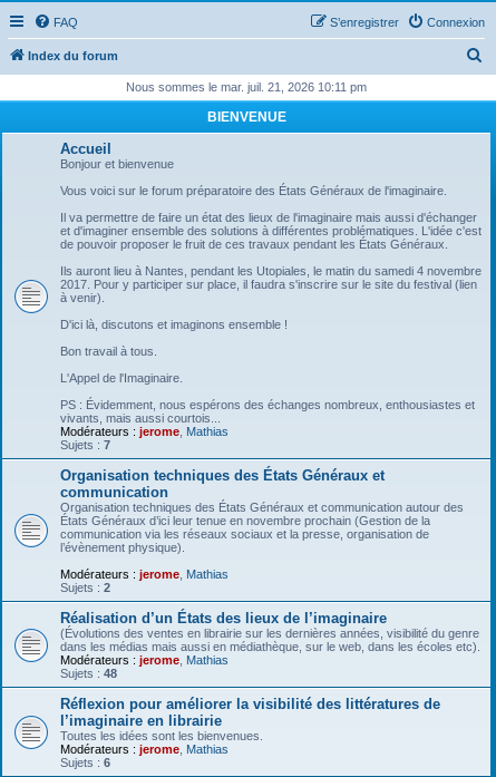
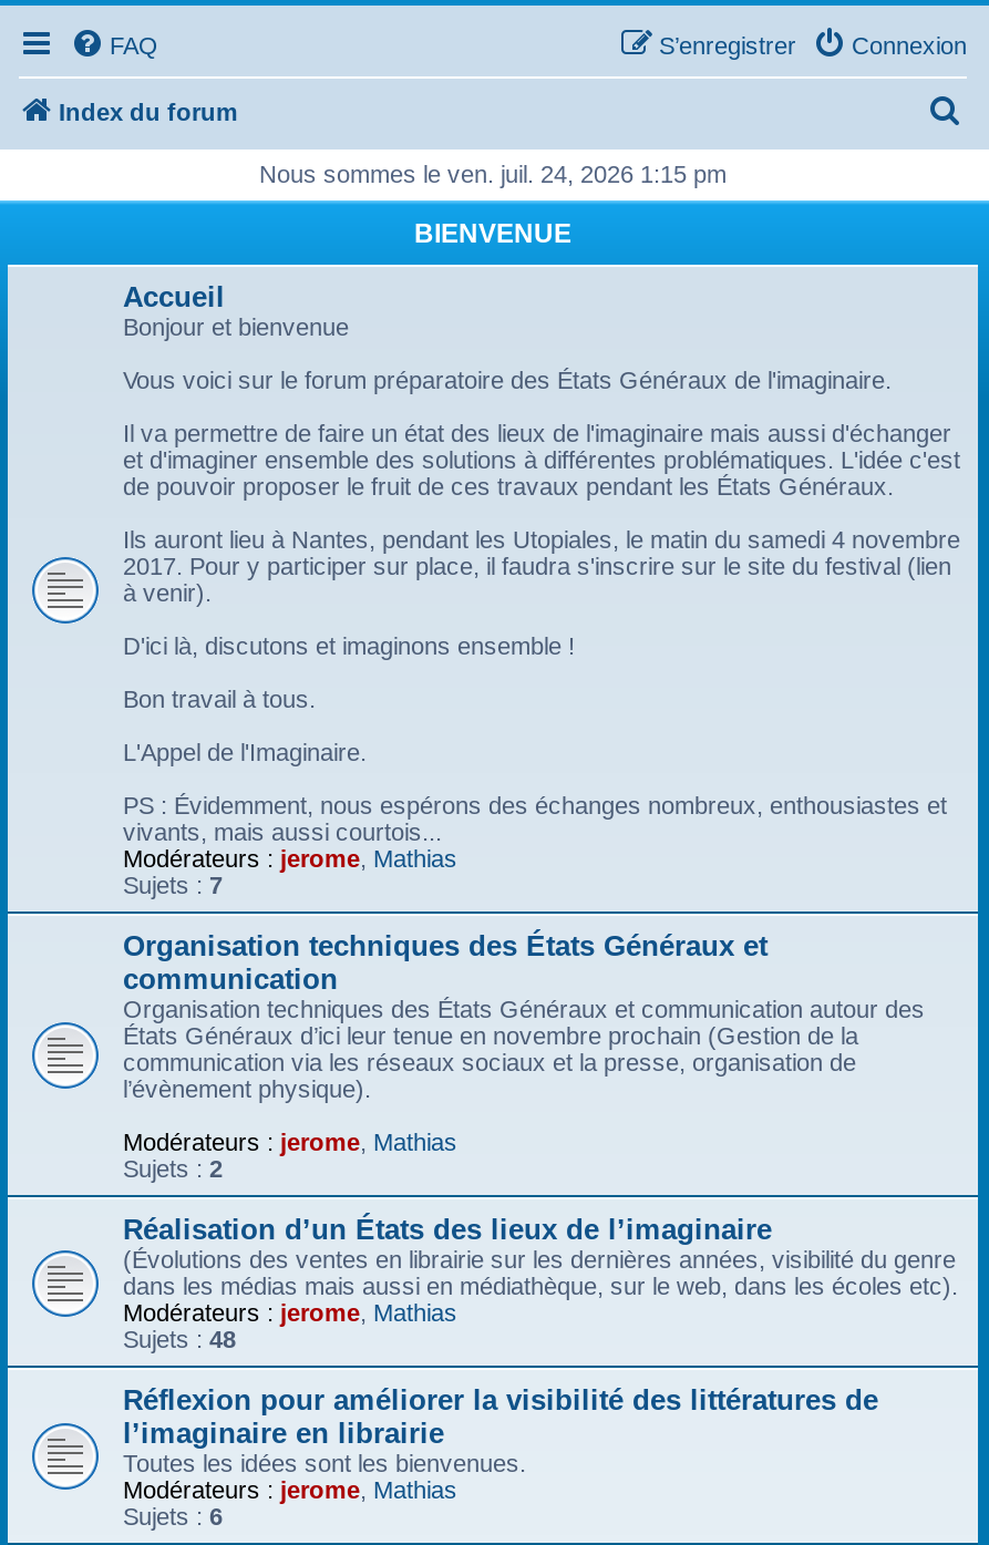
[126,80,367,94] Nous sommes le mar. juil. 21, 2026 10:11 pm -> [259,161,727,187] Nous sommes le ven. juil. 24, 2026 1:15 pm

